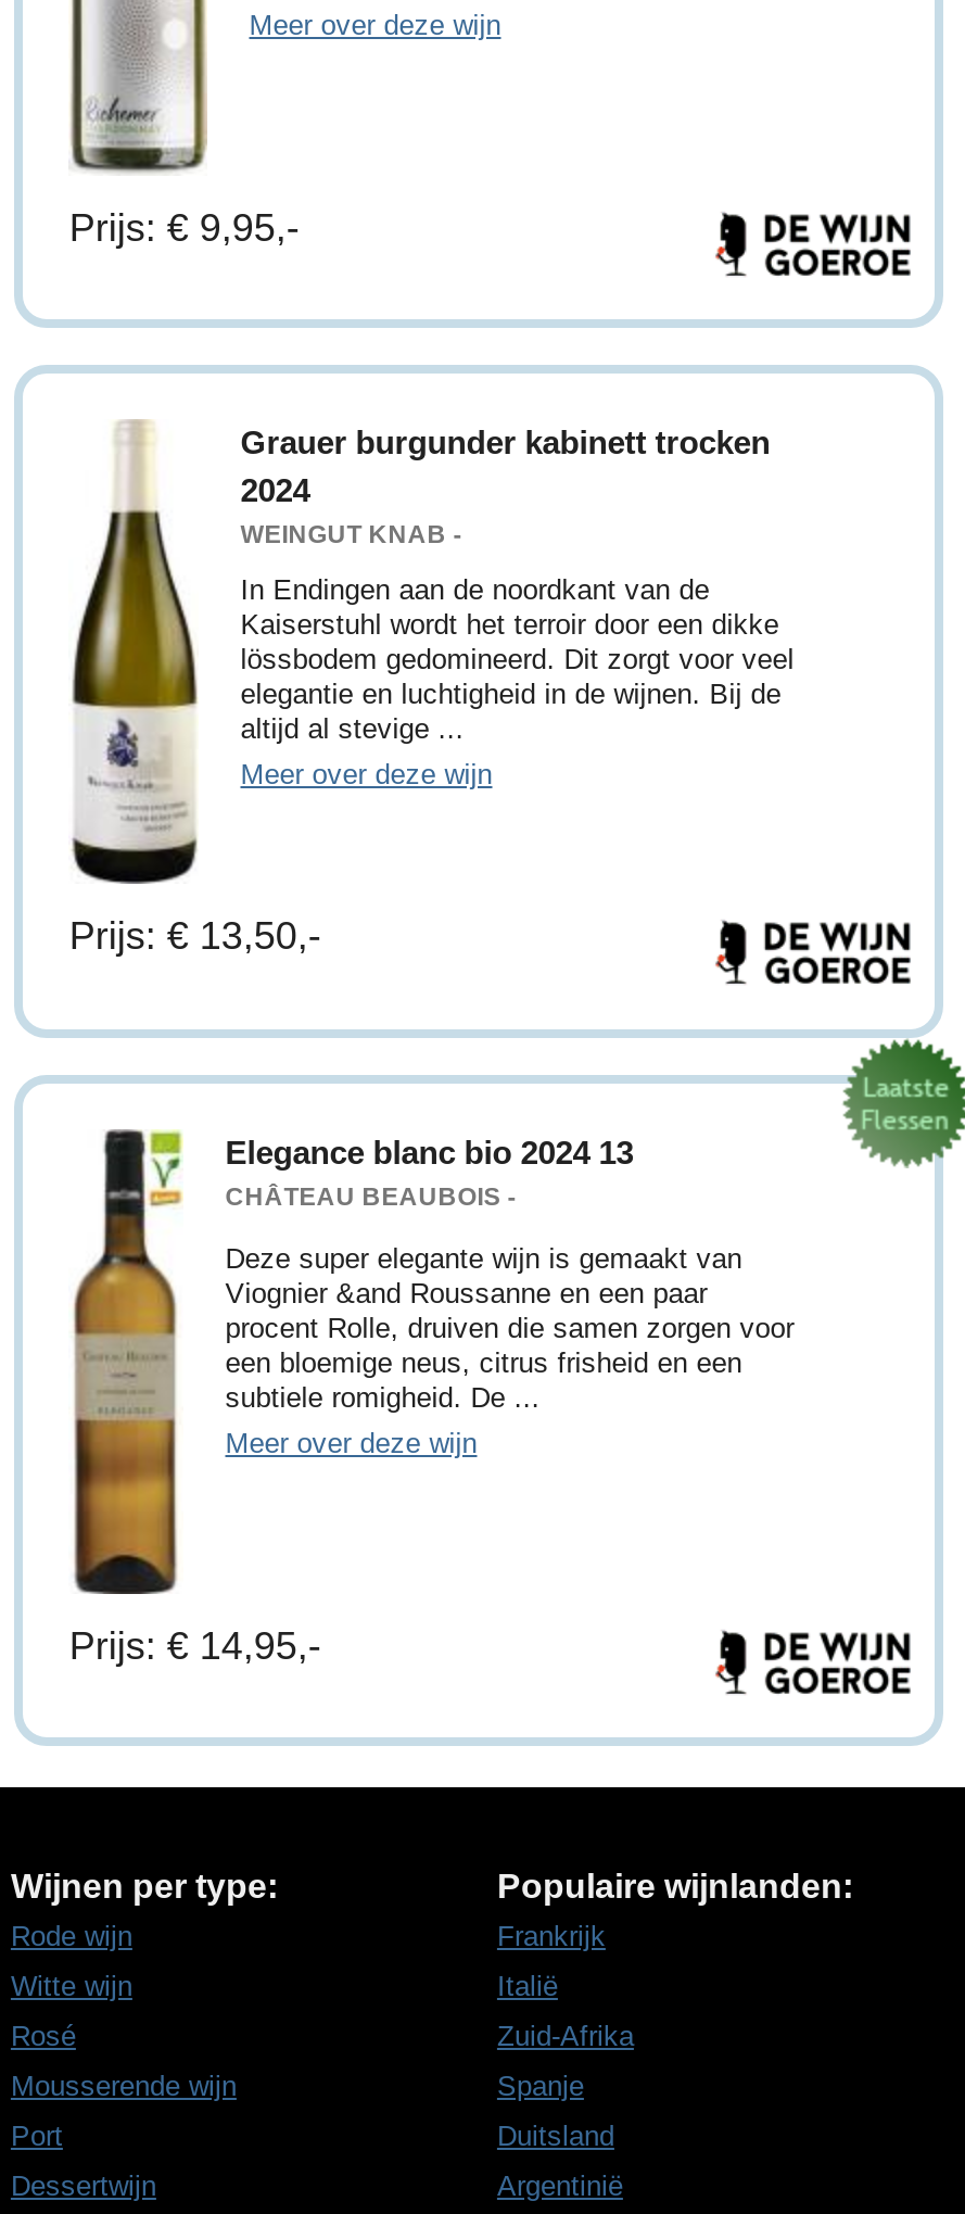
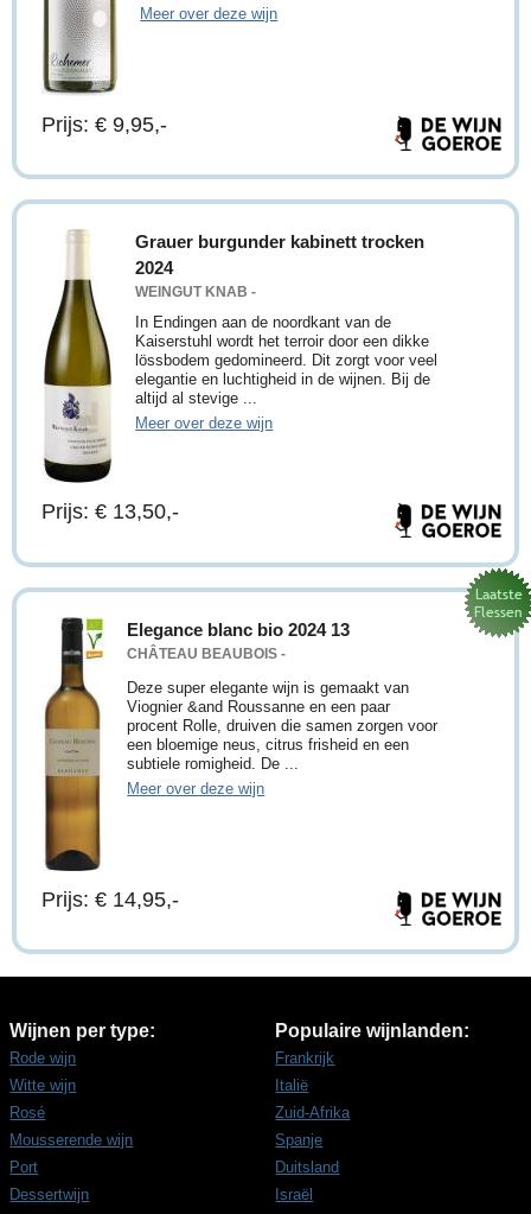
[497,2170,623,2203] Argentinië -> [276,1186,314,1204] Israël

